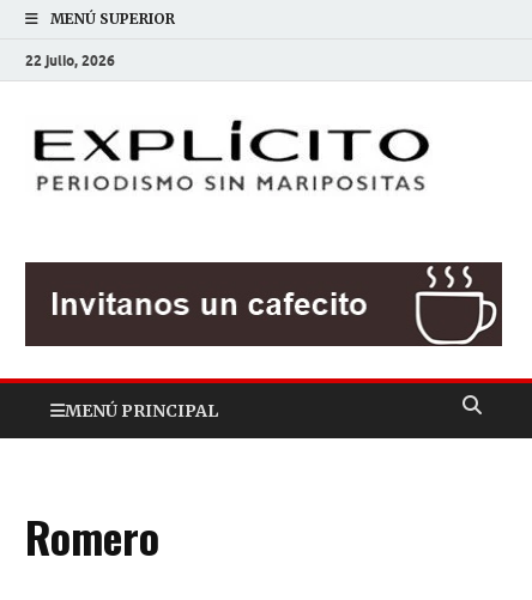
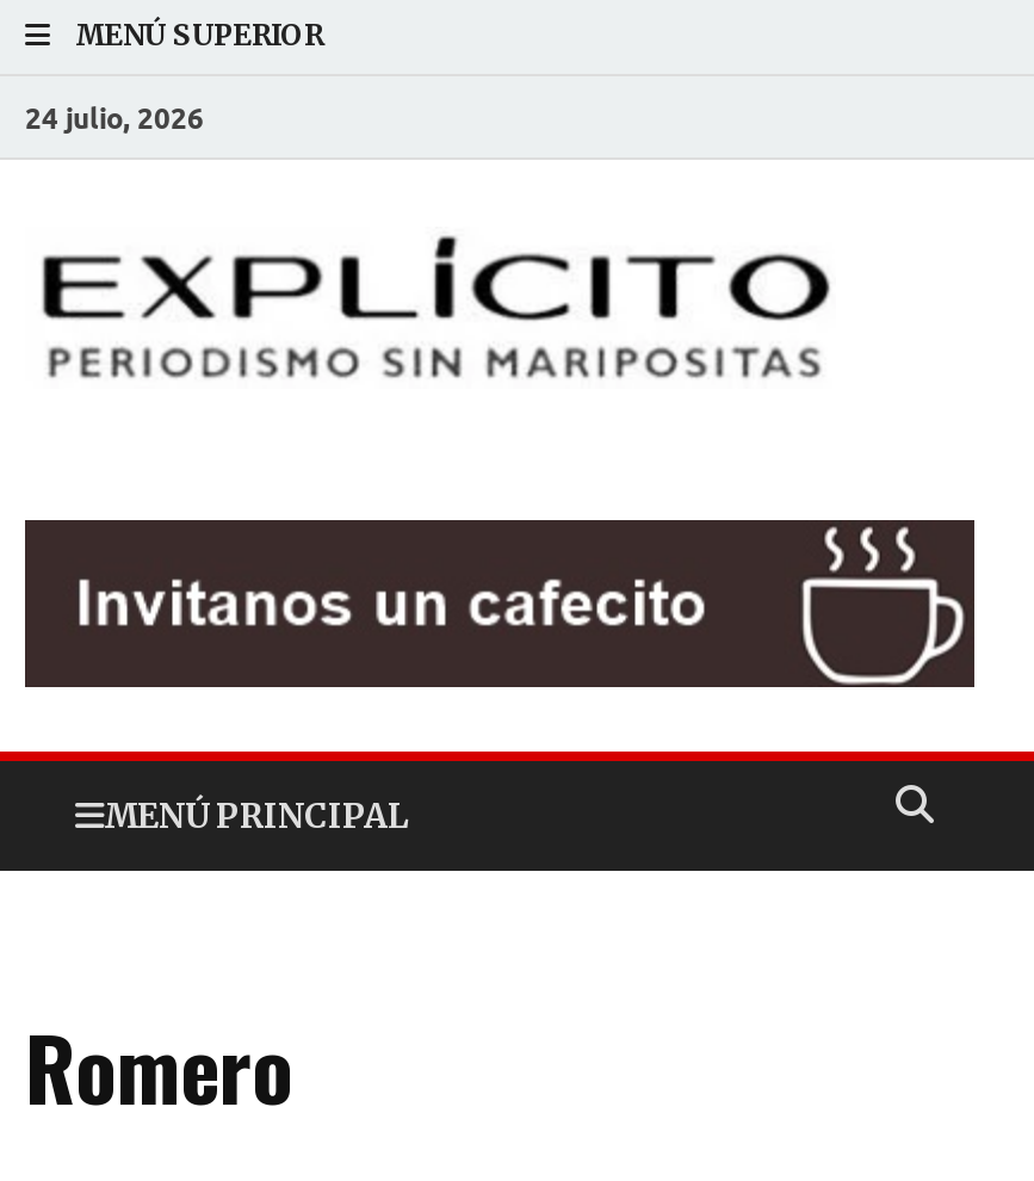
[25,51,115,69] 22 julio, 2026 -> [25,99,204,135] 24 julio, 2026

